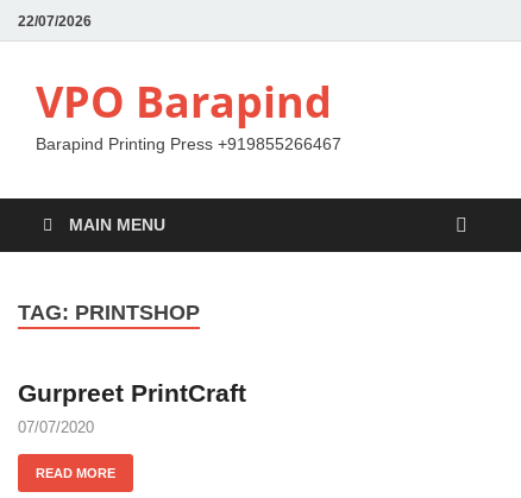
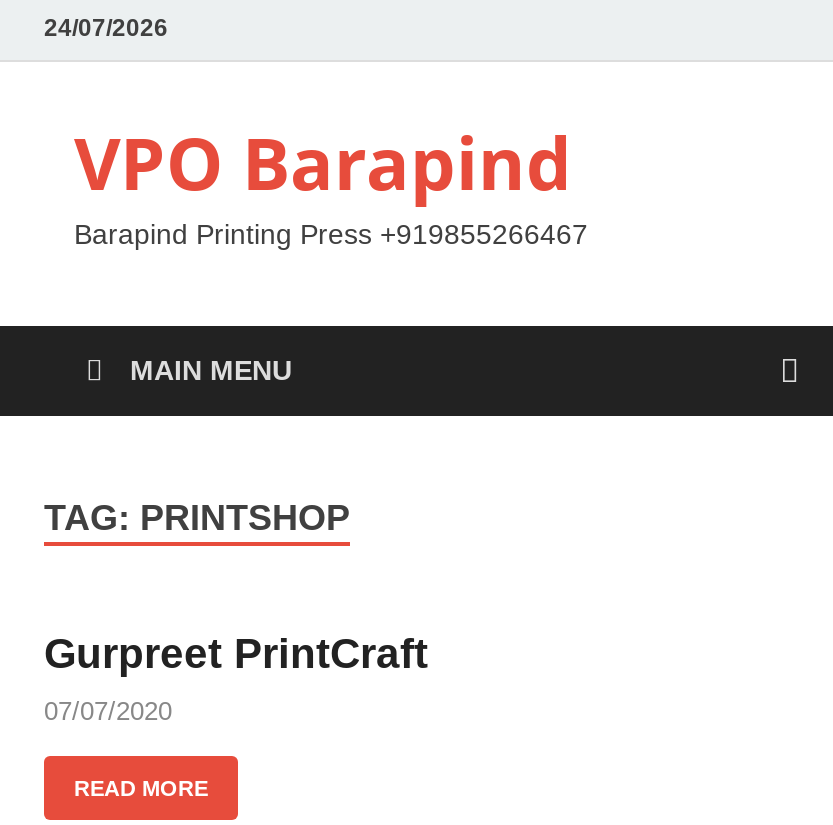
[18,12,92,29] 22/07/2026 -> [44,13,168,41] 24/07/2026

